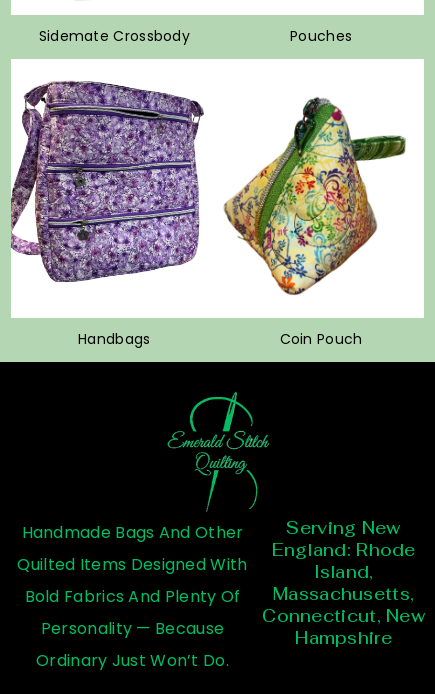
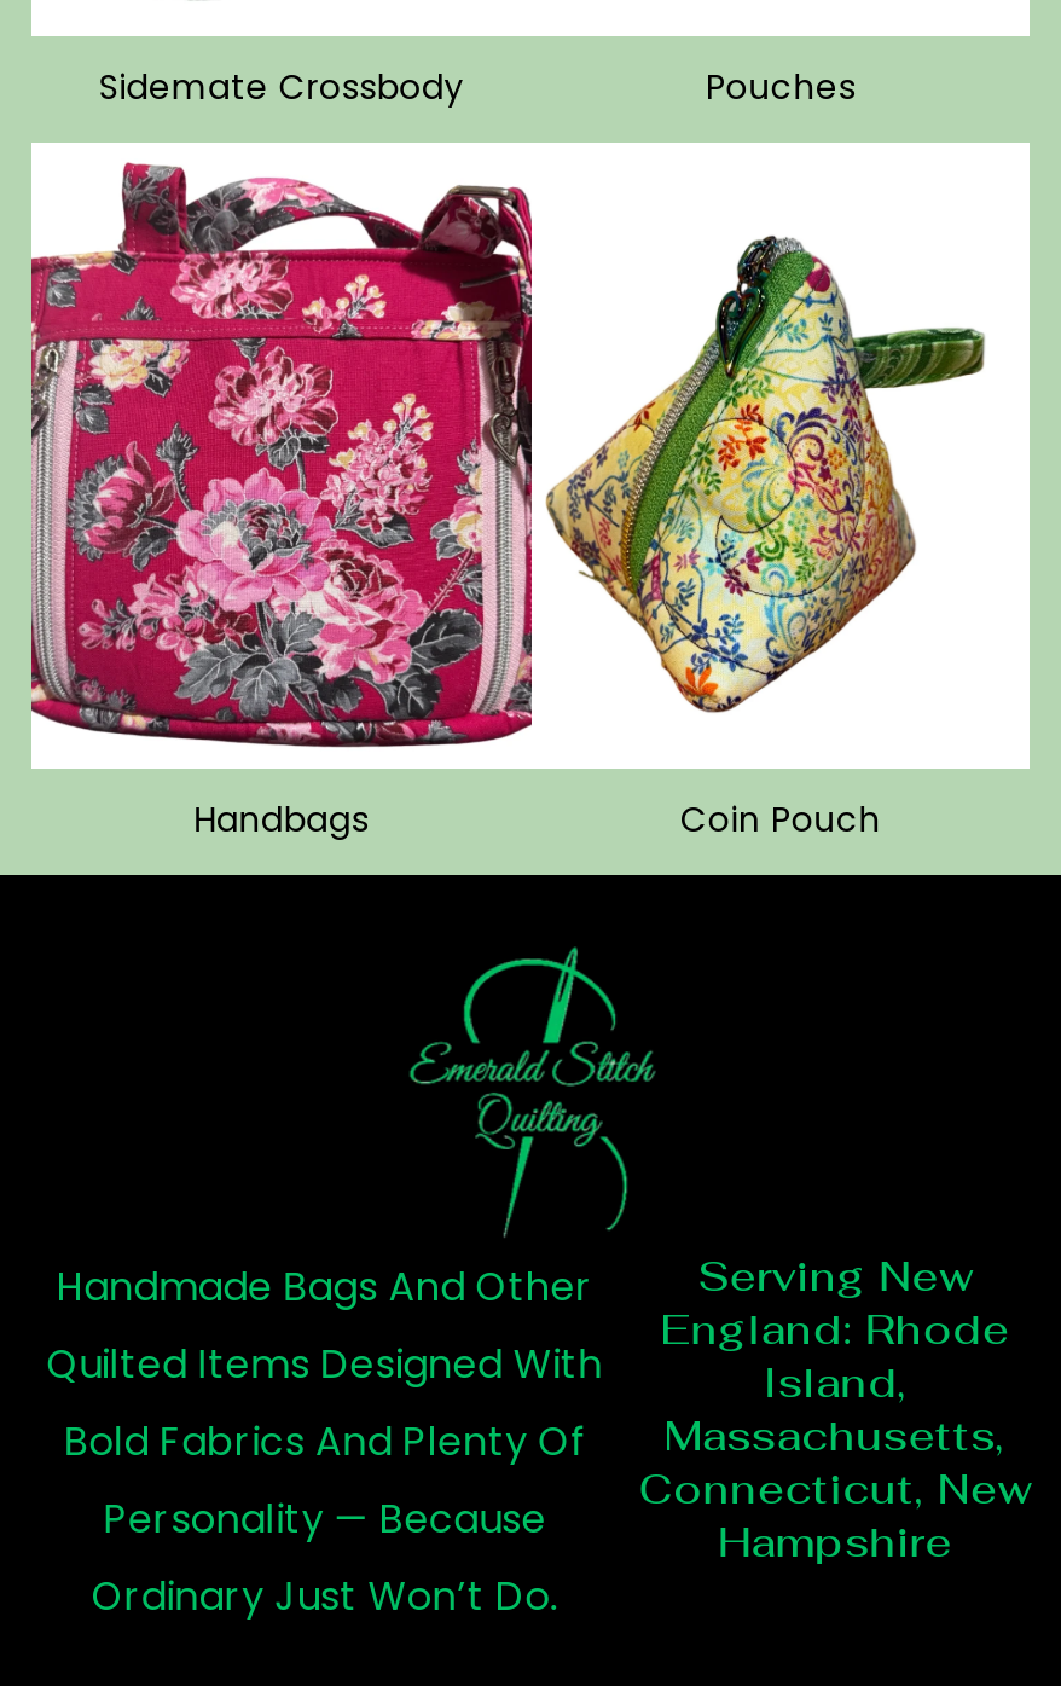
[11,68,218,309] [image] -> [29,160,534,749] [image]

